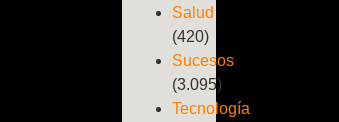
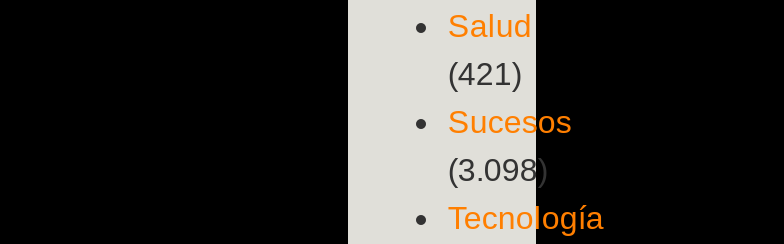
[172,28,209,45] (420) -> [448,56,522,90] (421)
[172,76,222,93] (3.095) -> [448,152,548,186] (3.098)

